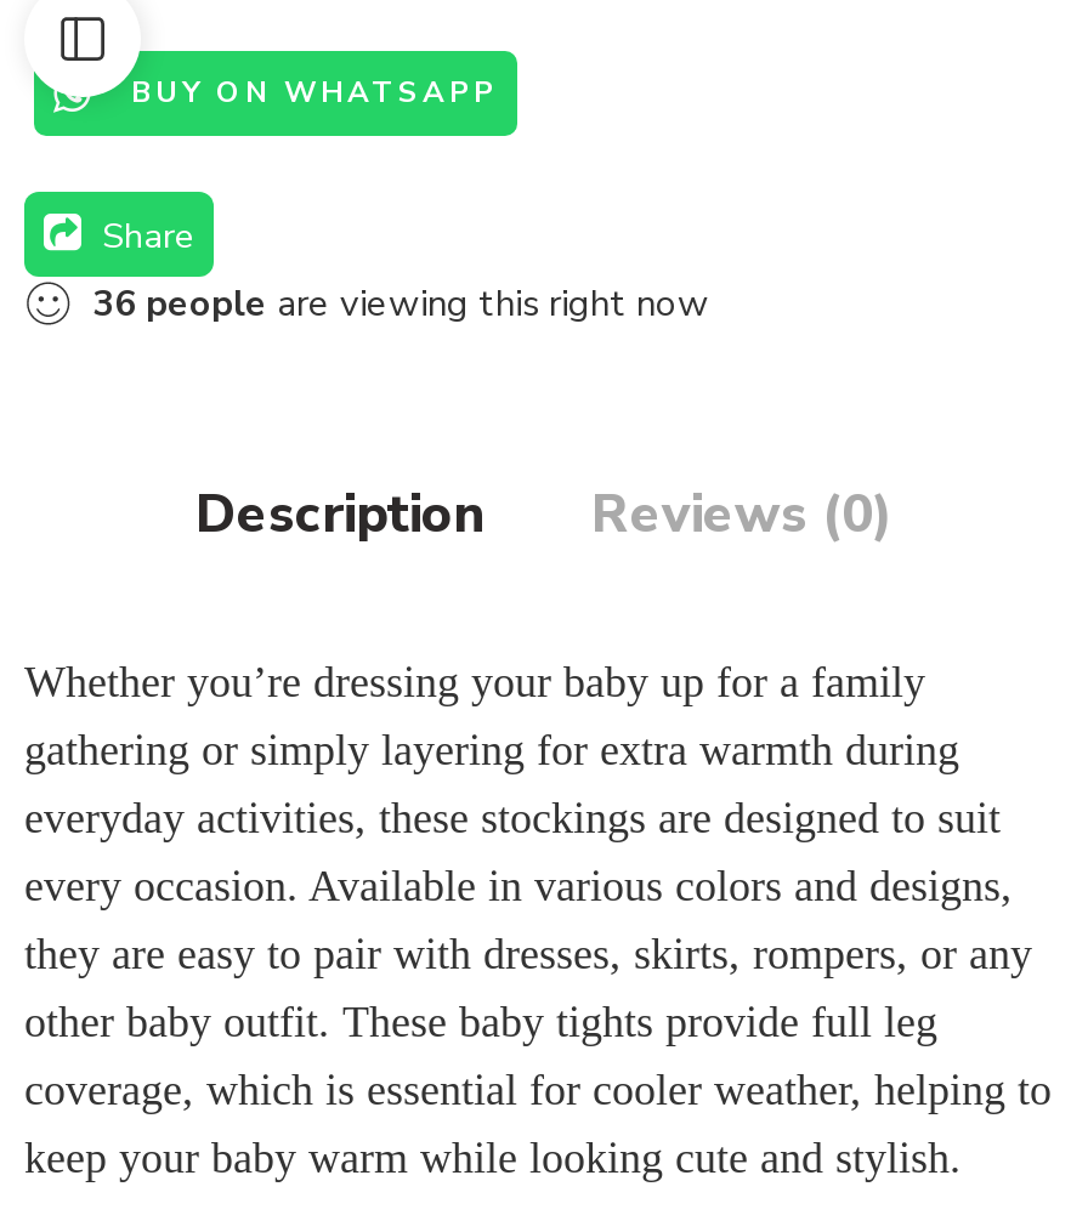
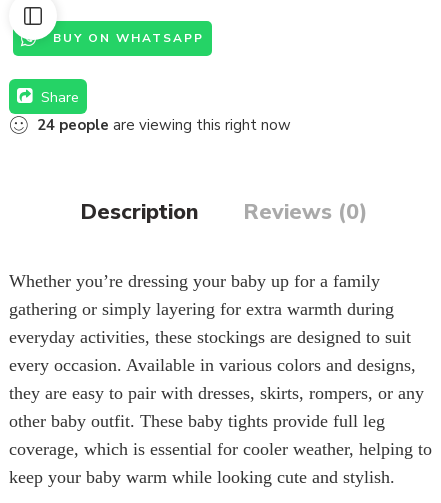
[92,279,709,328] 36 people are viewing this right now -> [37,115,291,135] 24 people are viewing this right now

